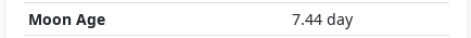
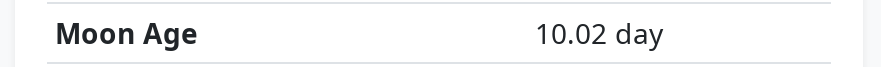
[292,9,353,29] 7.44 day -> [535,14,663,52] 10.02 day

